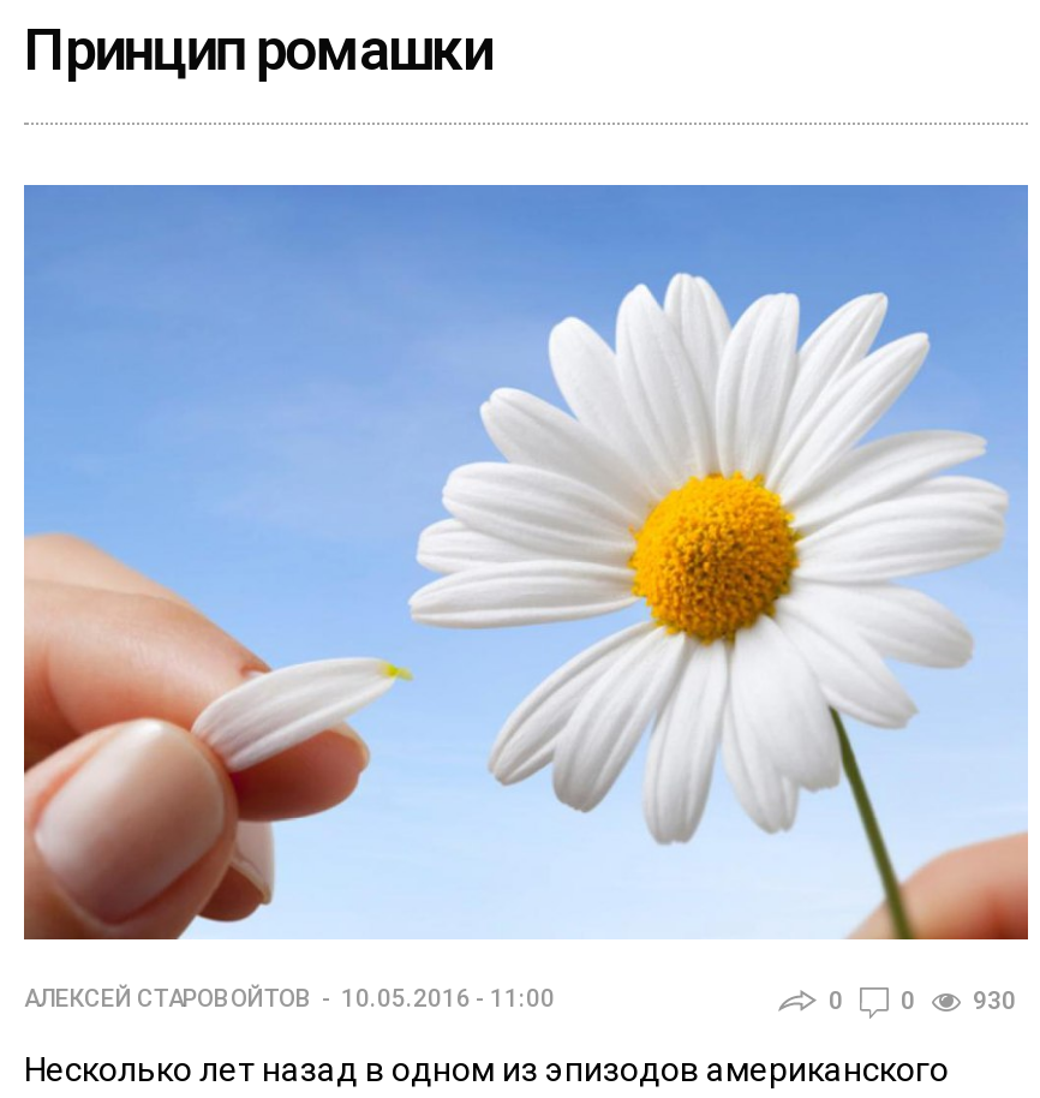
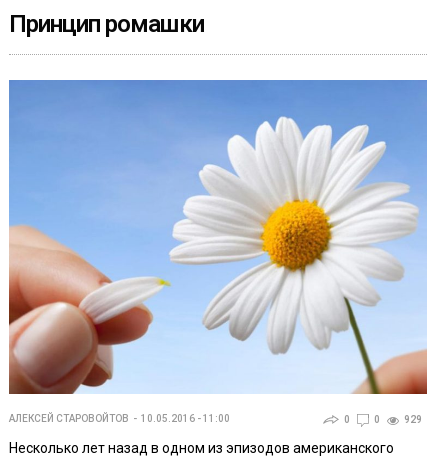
[829,987,1016,1014] 0 0 930 -> [344,414,422,425] 0 0 929

